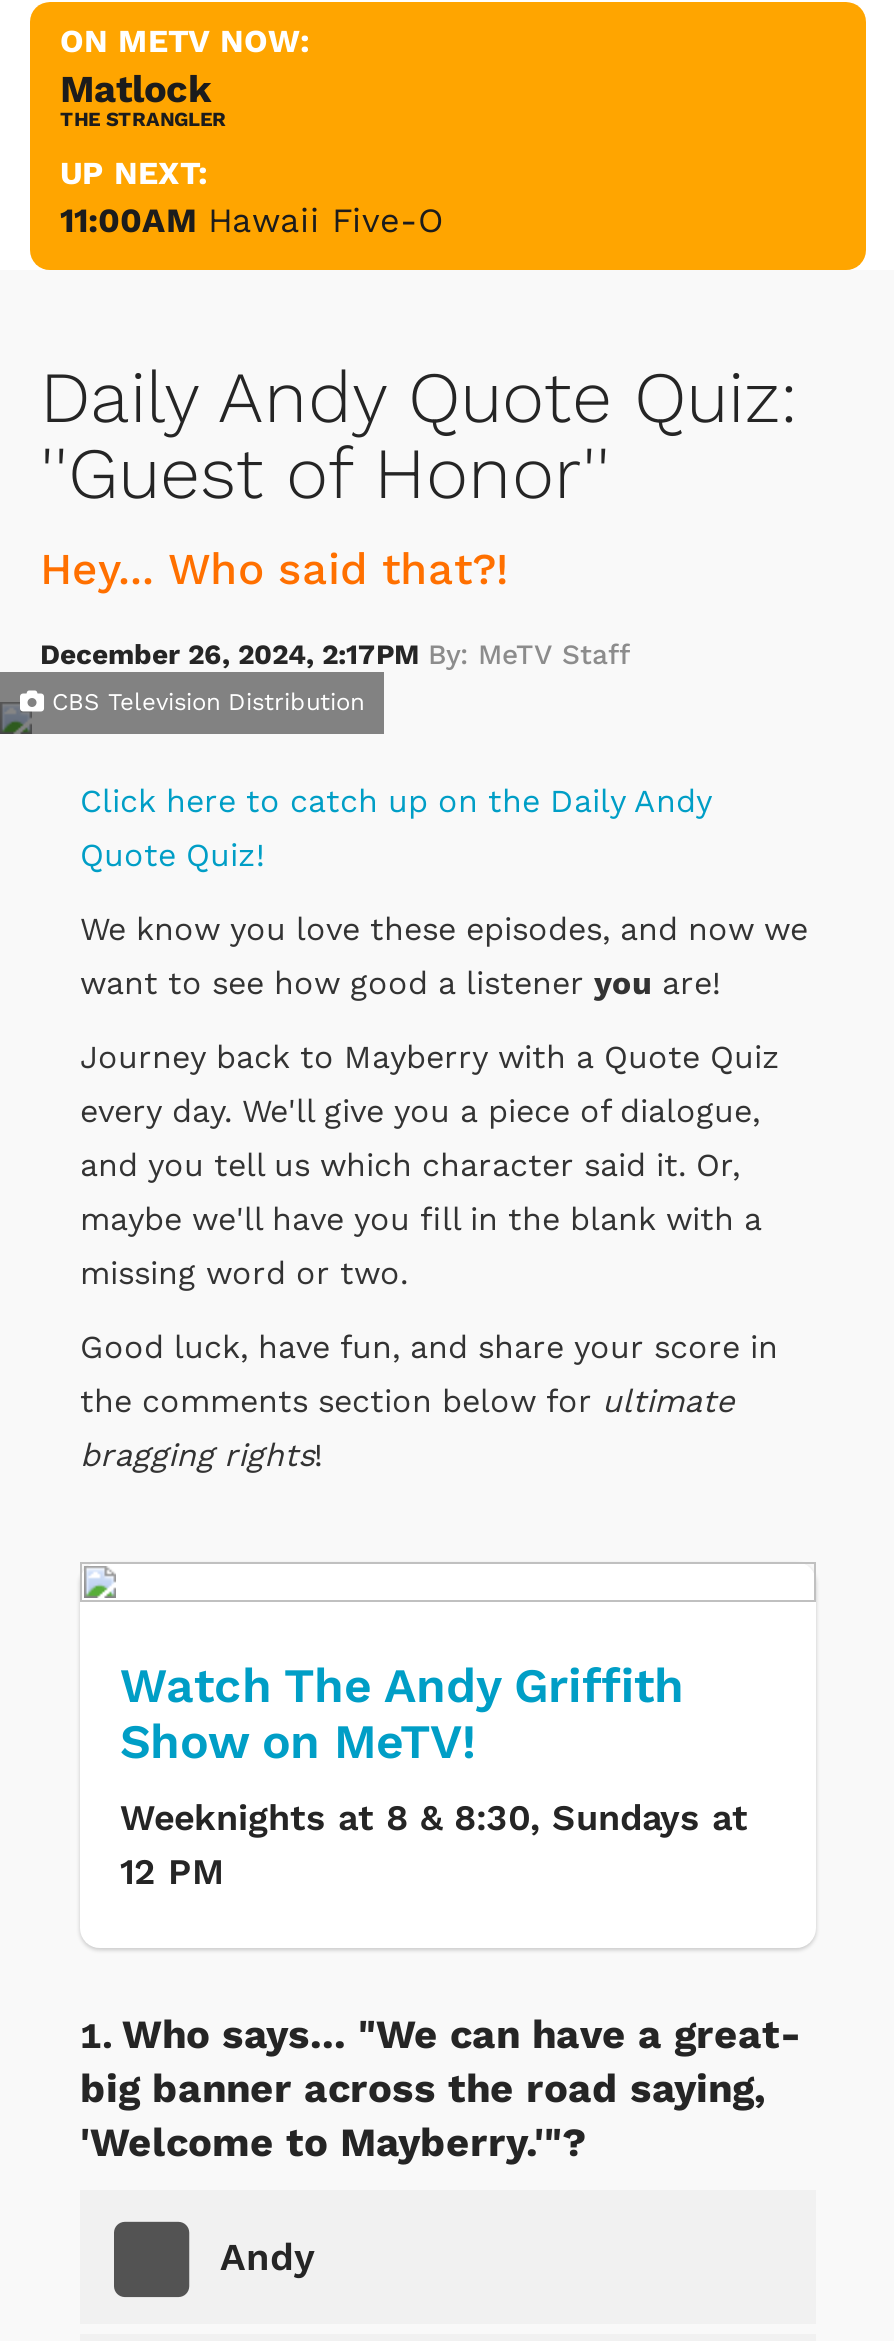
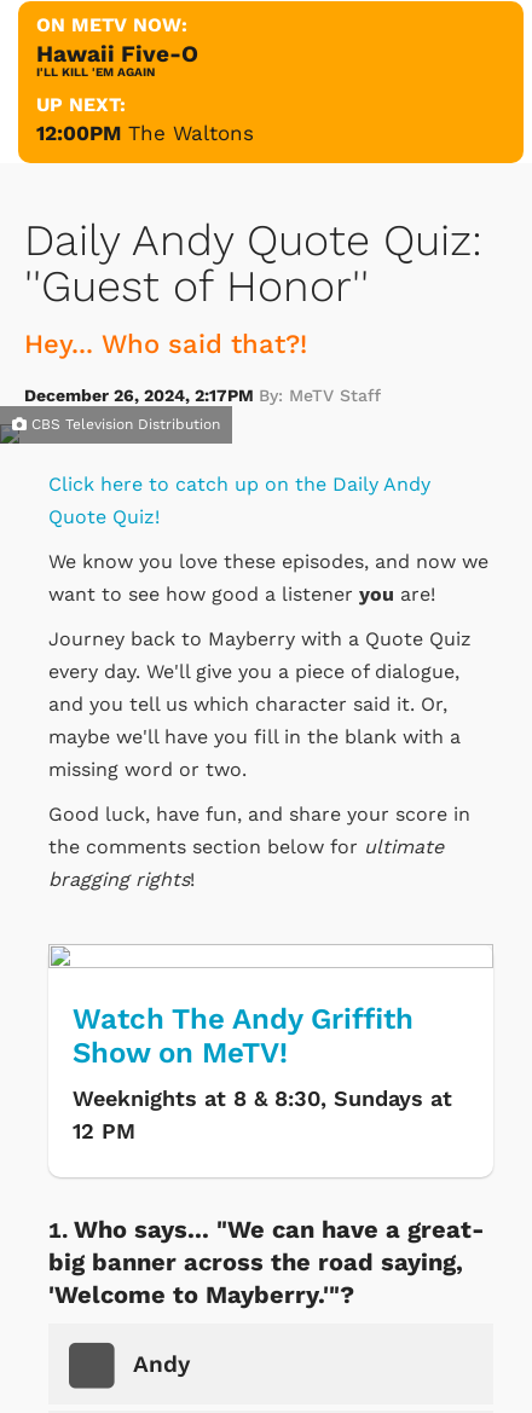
[60,65,226,129] Matlock | THE STRANGLER -> [36,39,198,78] Hawaii Five-O | I'LL KILL 'EM AGAIN
[60,199,444,239] 11:00AM Hawaii Five-O -> [36,120,254,144] 12:00PM The Waltons

